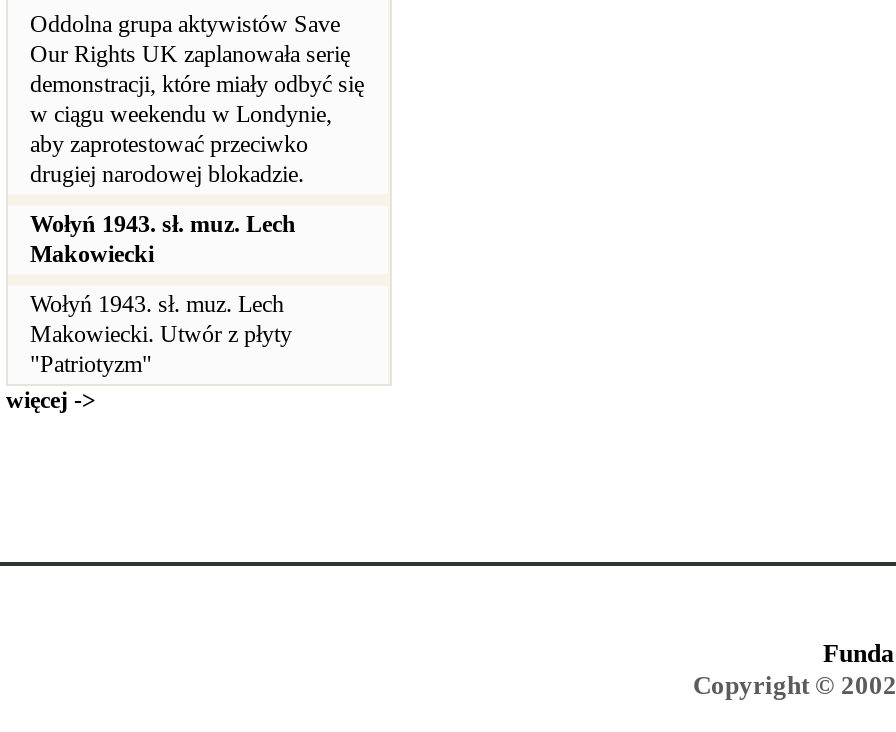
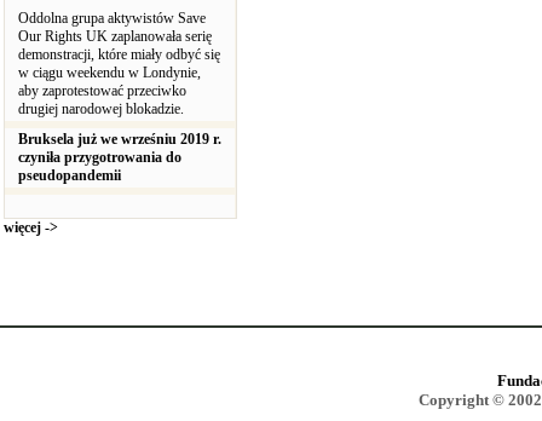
[30,210,296,378] Wołyń 1943. sł. muz. Lech | Makowiecki | Wołyń 1943. sł. muz. Lech | Makowiecki. Utwór z płyty | "Patriotyzm" -> [18,131,221,184] Bruksela już we wrześniu 2019 r. | czyniła przygotrowania do | pseudopandemii

